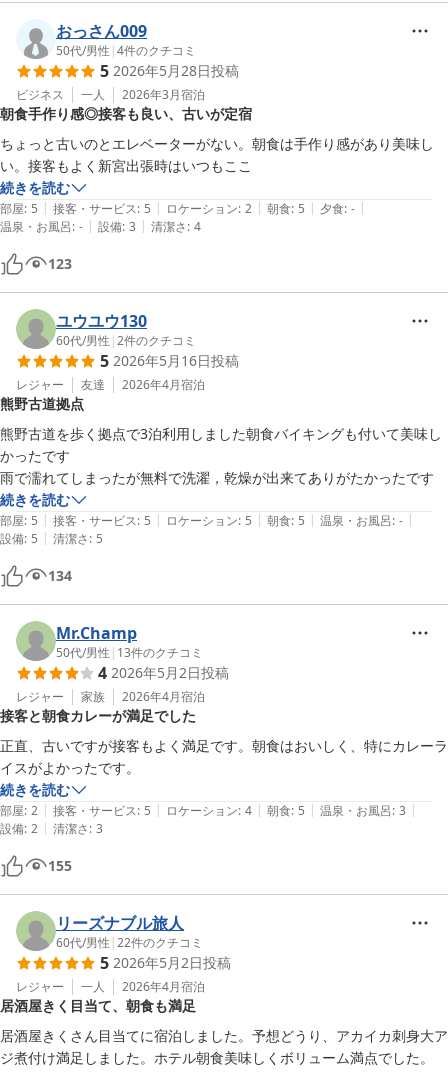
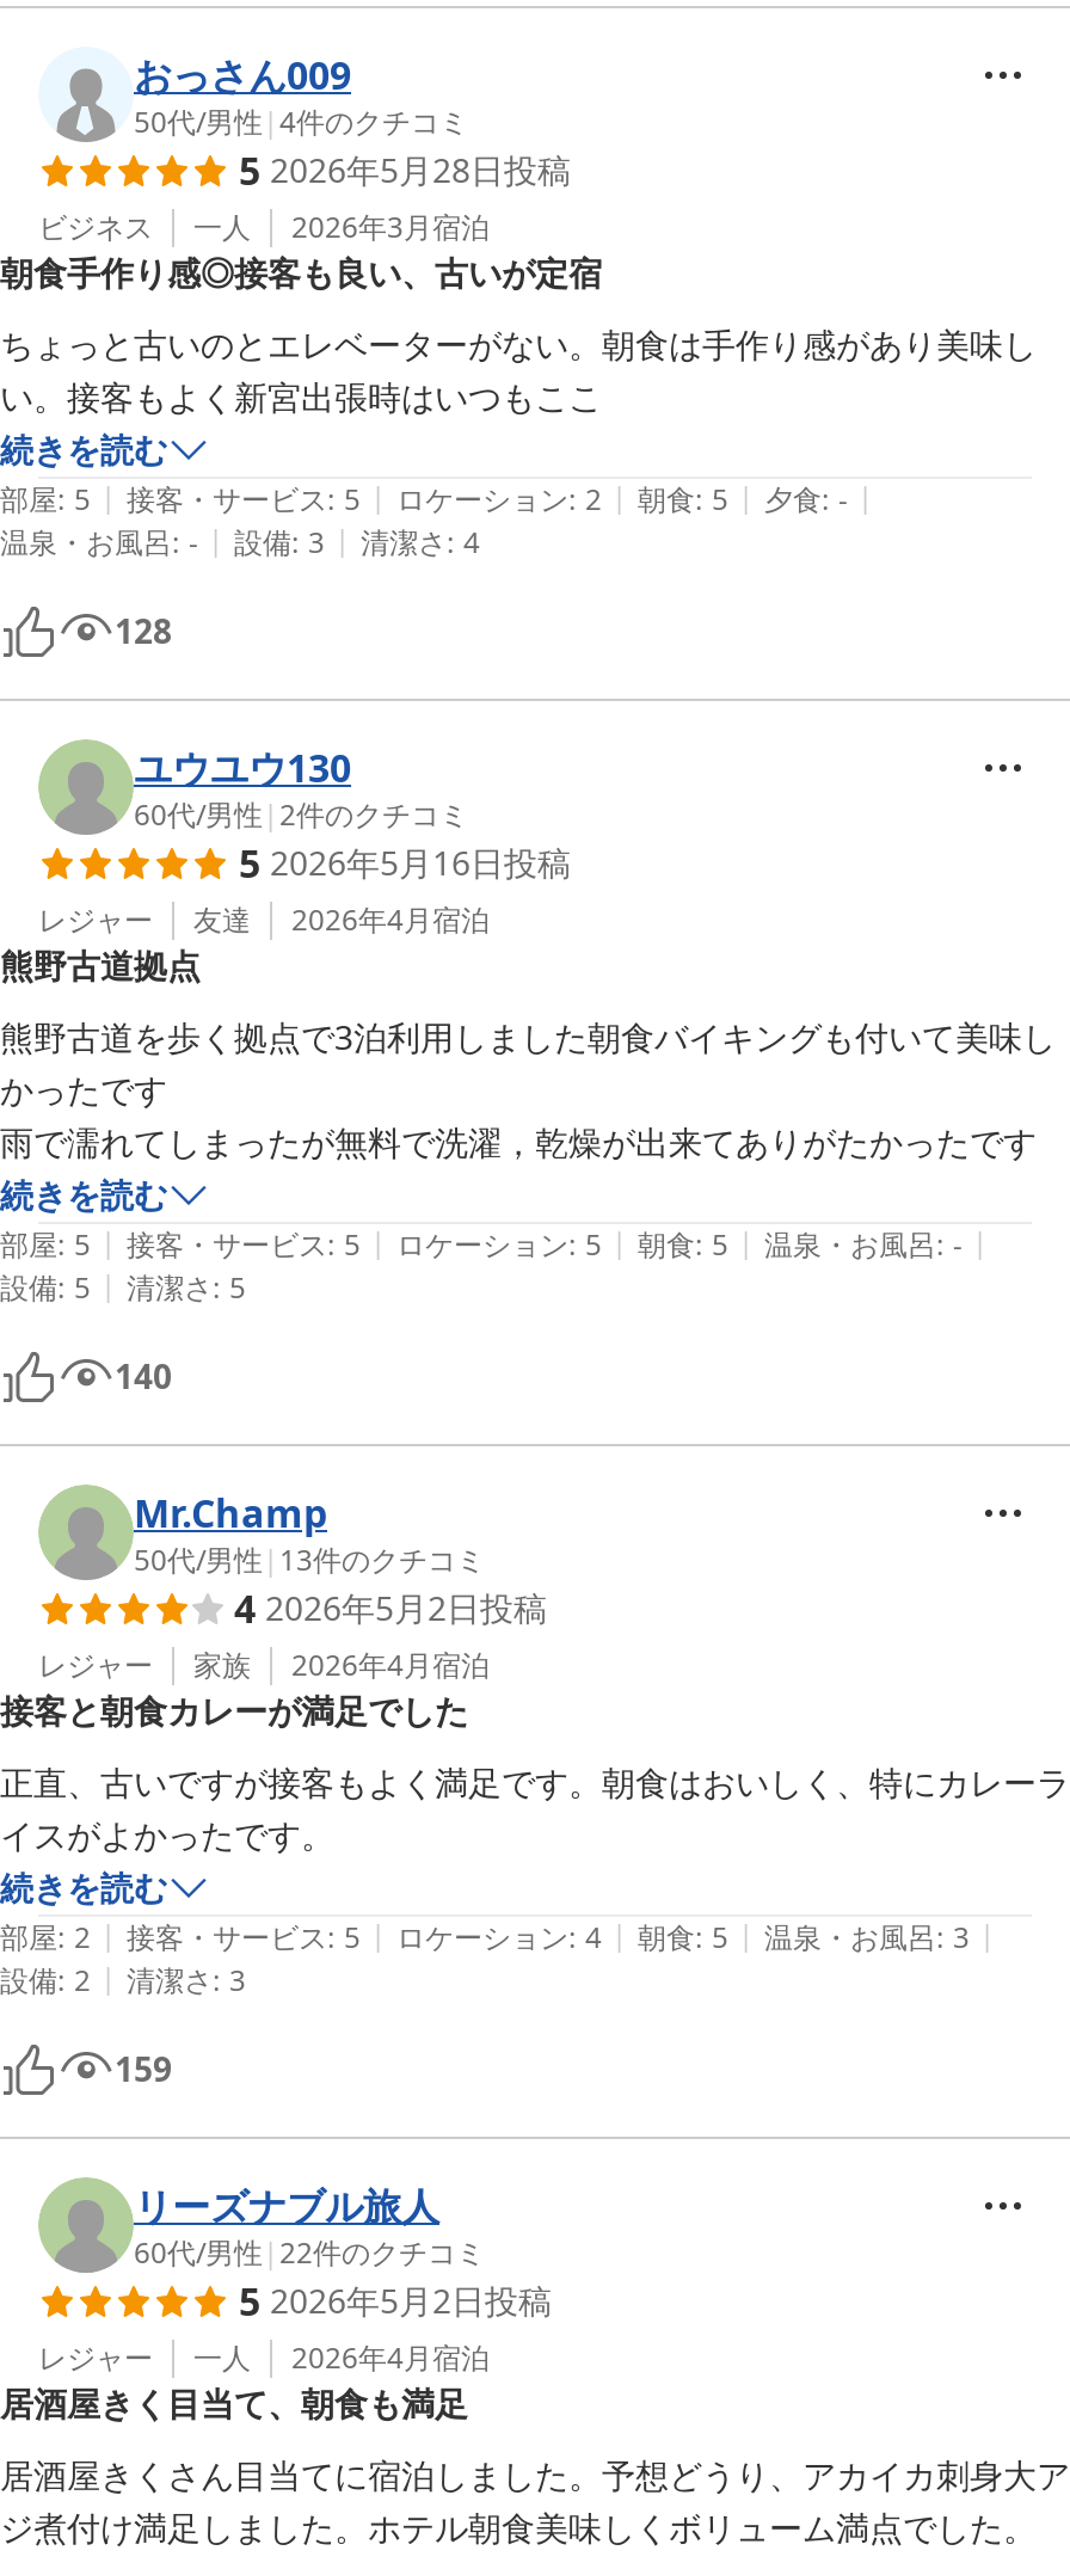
[48,254,72,273] 123 -> [115,608,172,653] 128
[48,566,72,585] 134 -> [115,1353,172,1399] 140
[48,856,72,875] 155 -> [115,2046,172,2091] 159

